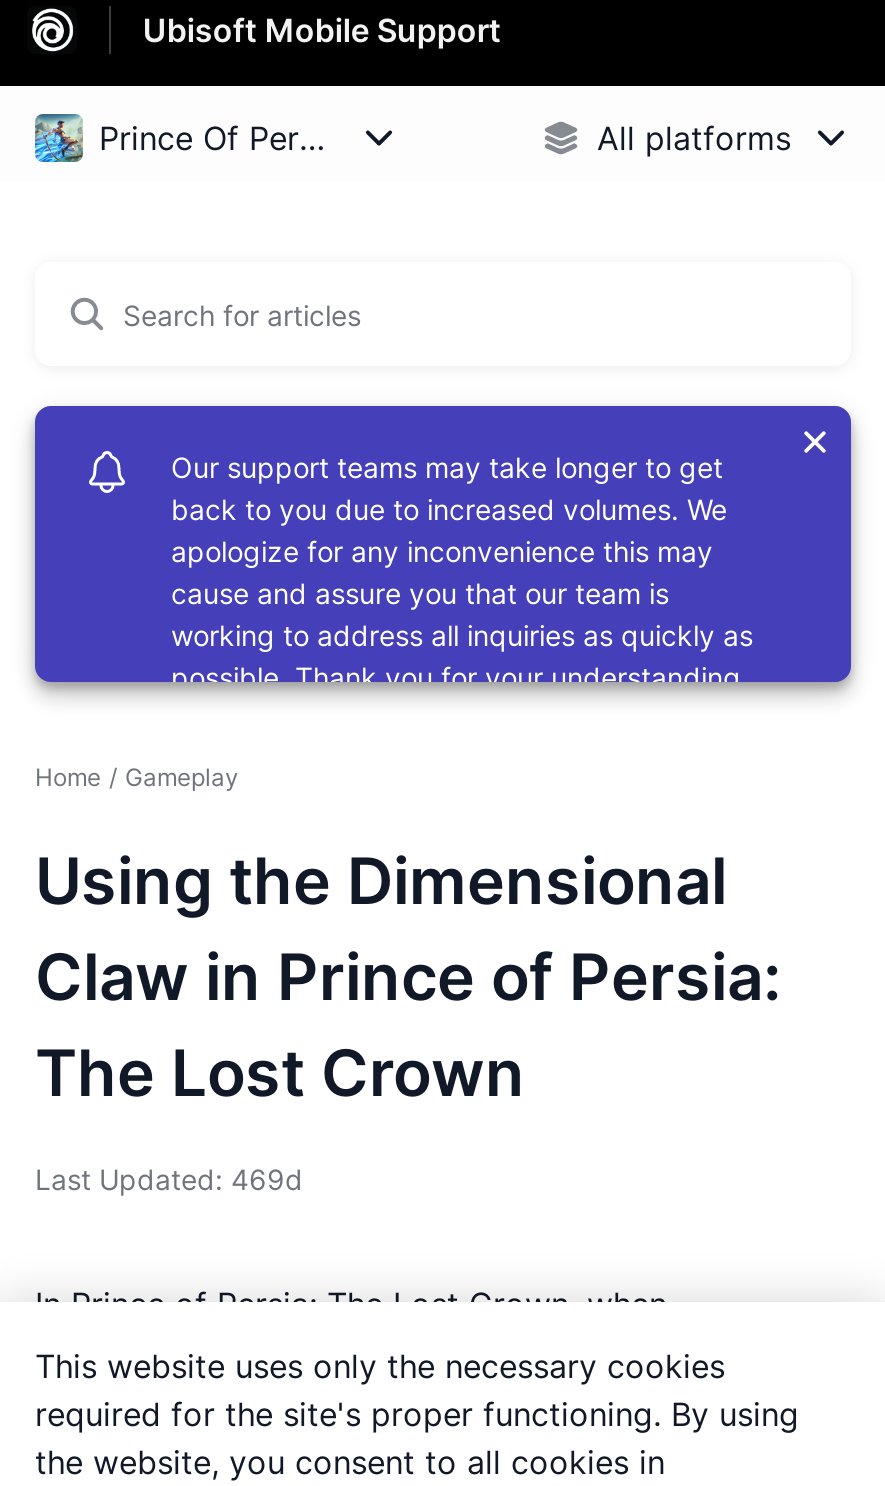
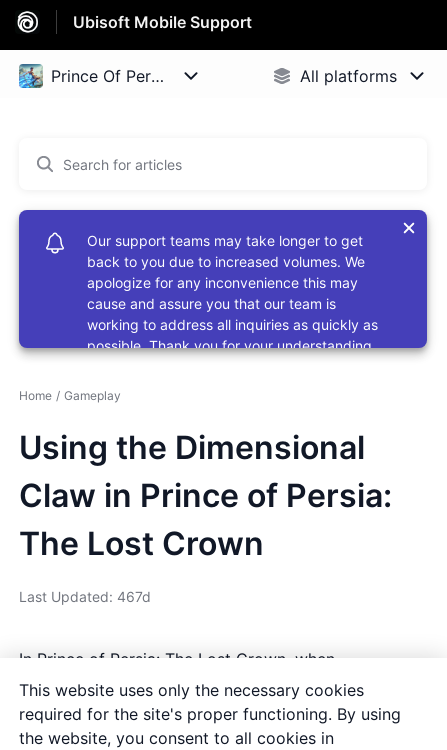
[35,1162,303,1196] Last Updated: 469d -> [19,588,151,605] Last Updated: 467d

